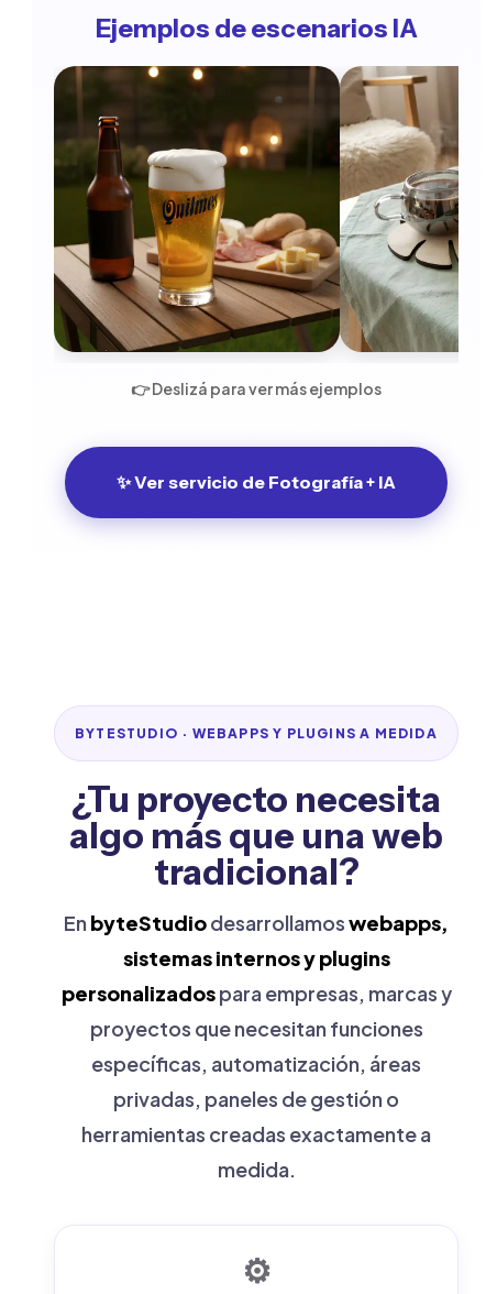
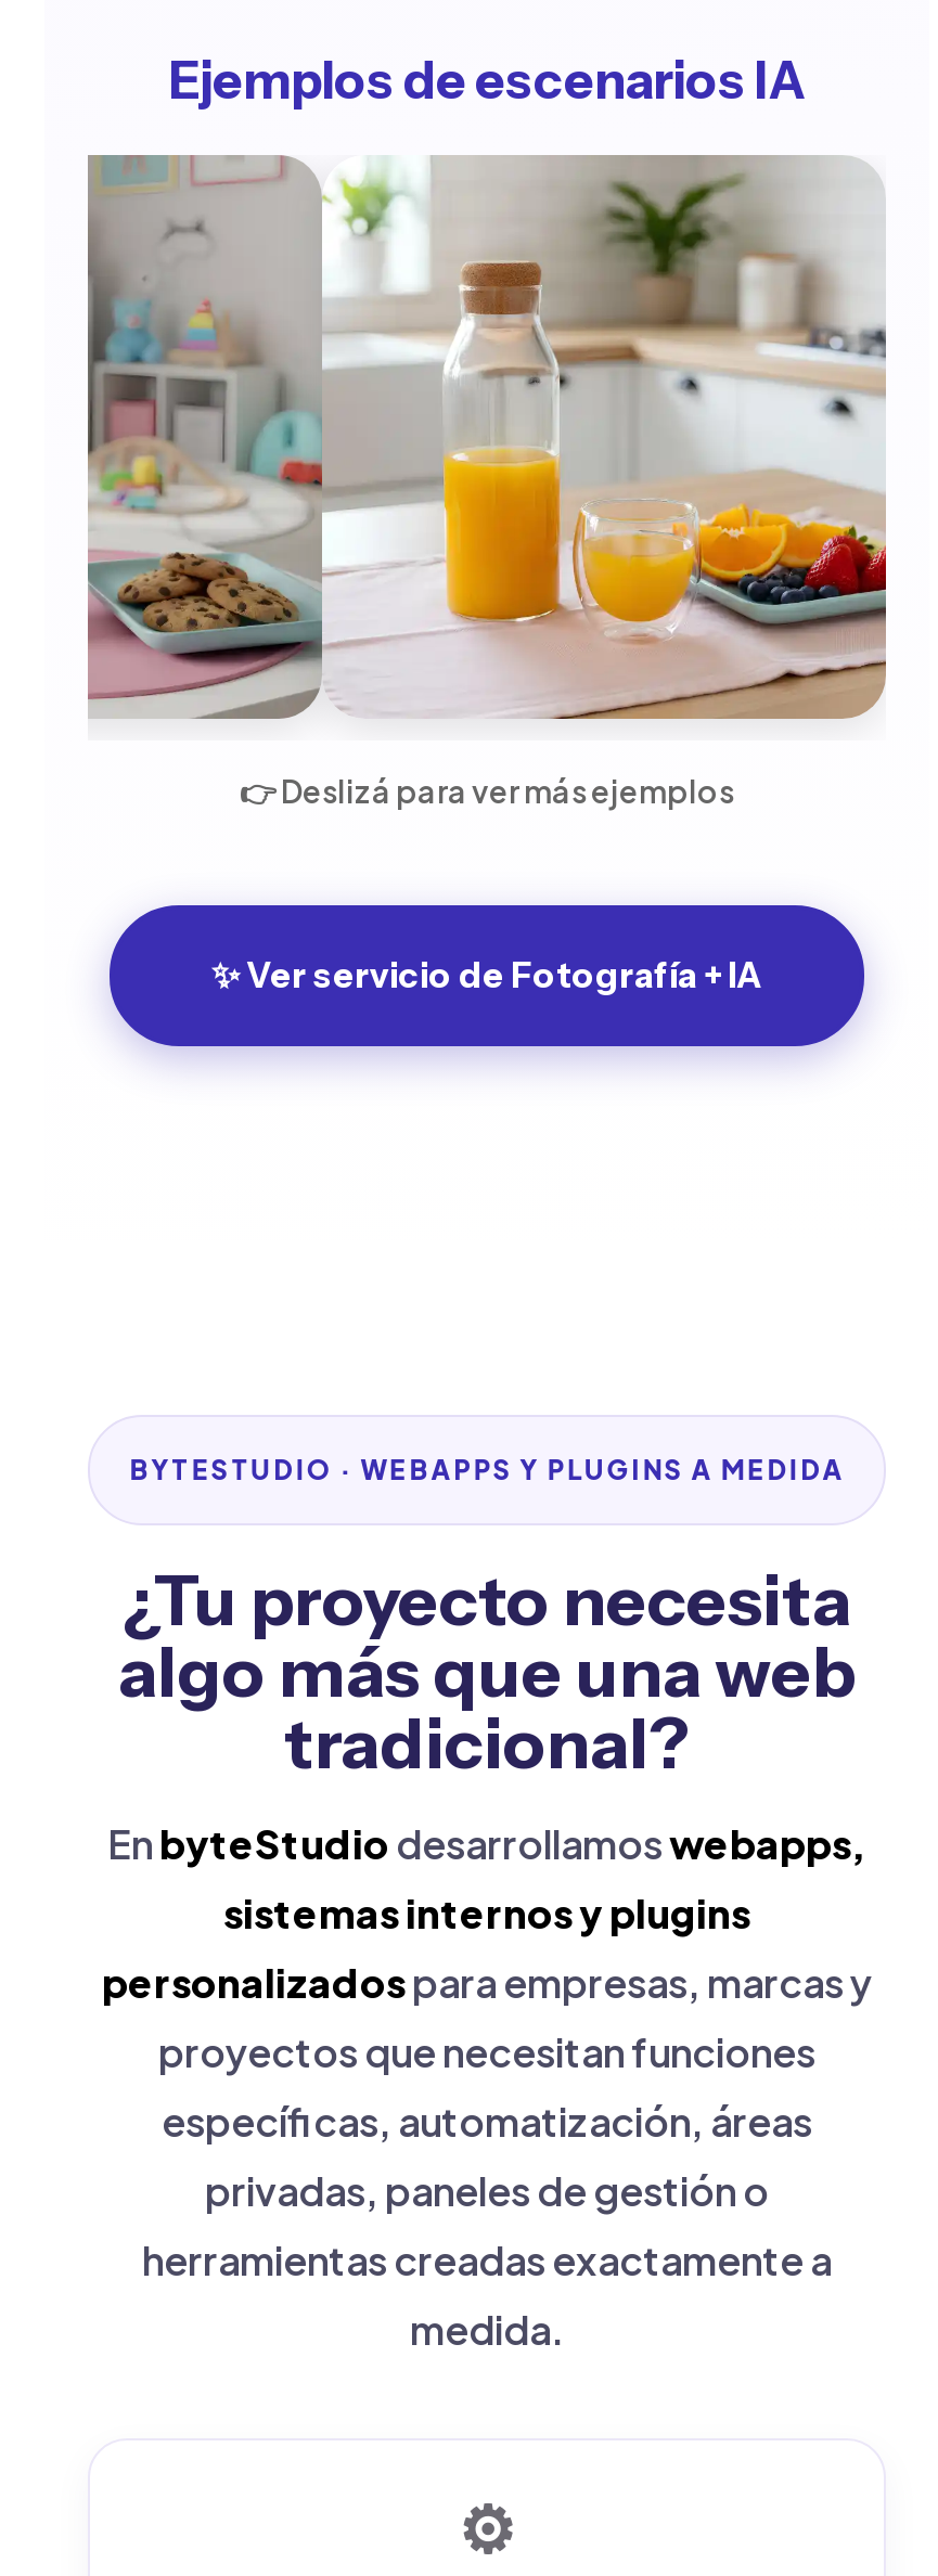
[53,65,460,353] [image] -> [86,154,888,722] [image]

